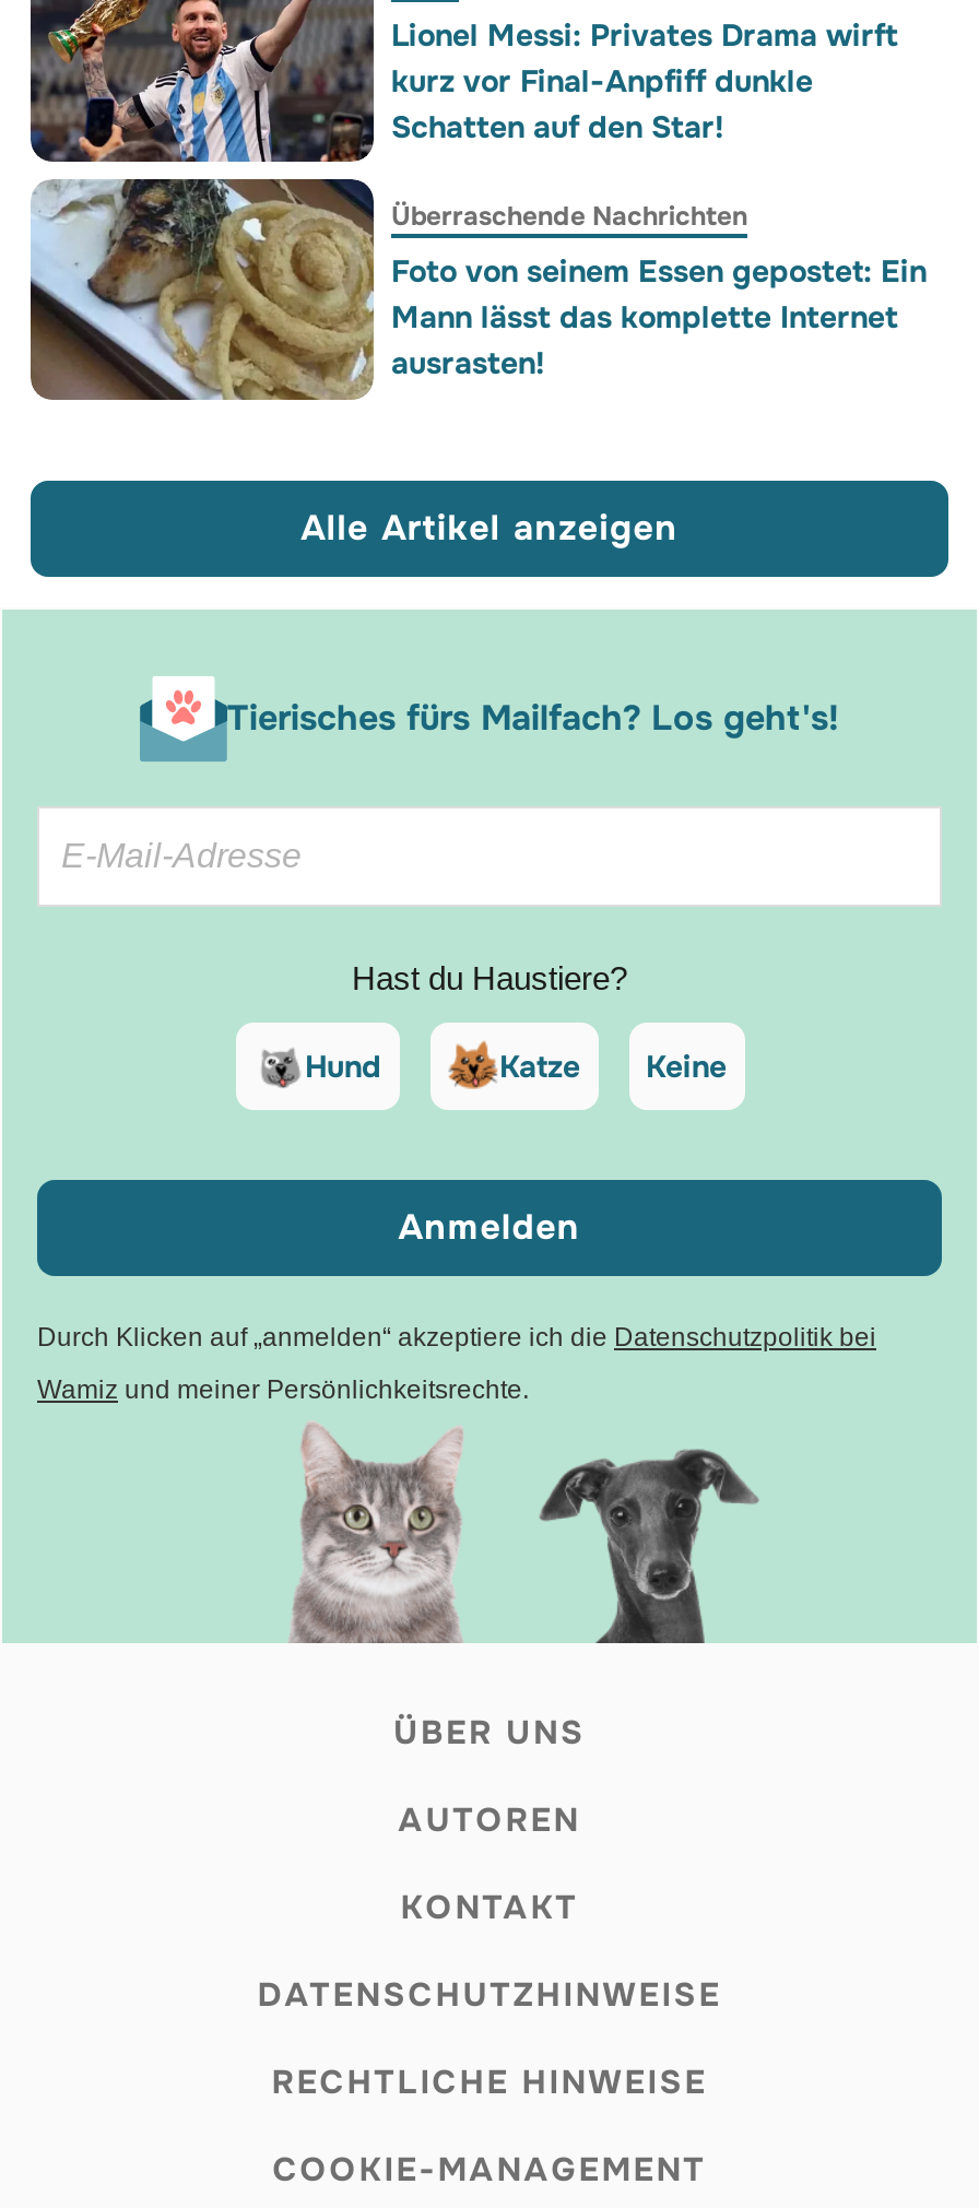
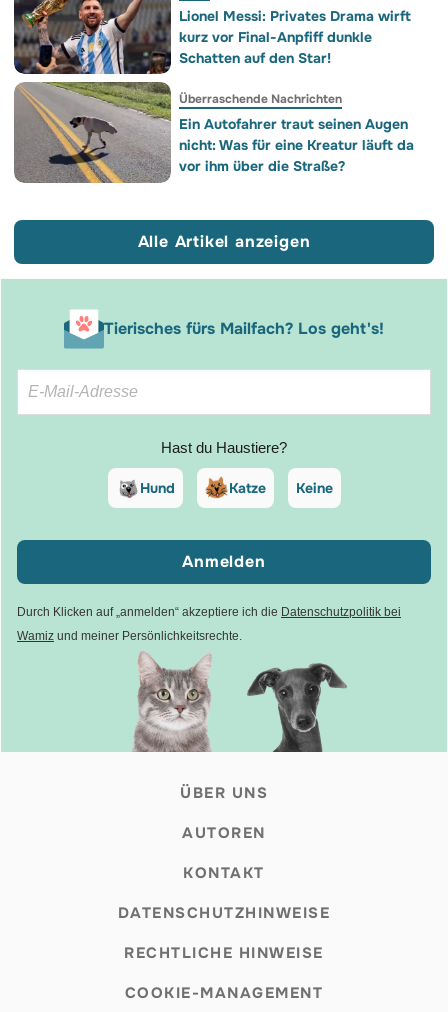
[28,177,927,402] [image] | Foto von seinem Essen gepostet: Ein | Mann lässt das komplette Internet | ausrasten! -> [14,81,414,184] [image] | Ein Autofahrer traut seinen Augen | nicht: Was für eine Kreatur läuft da | vor ihm über die Straße?

